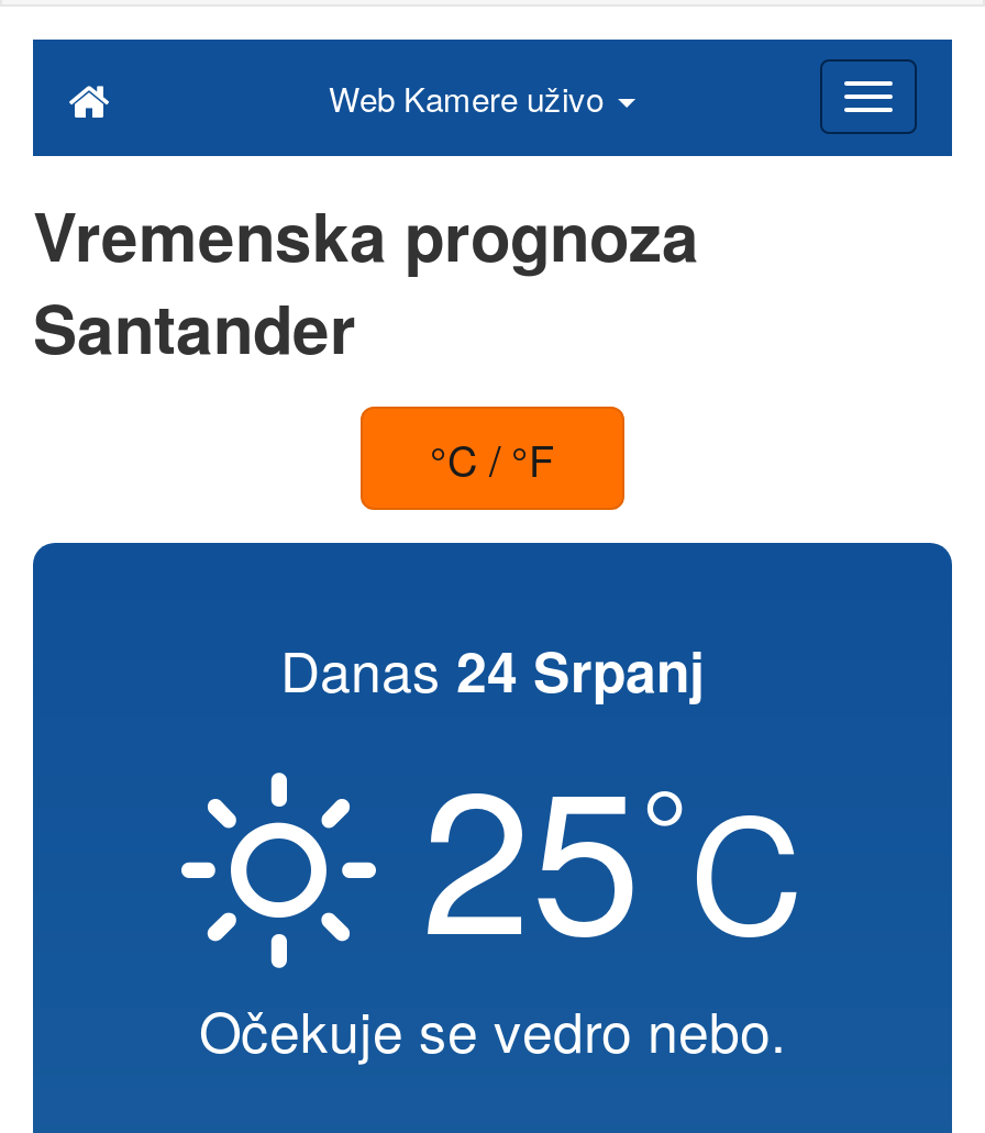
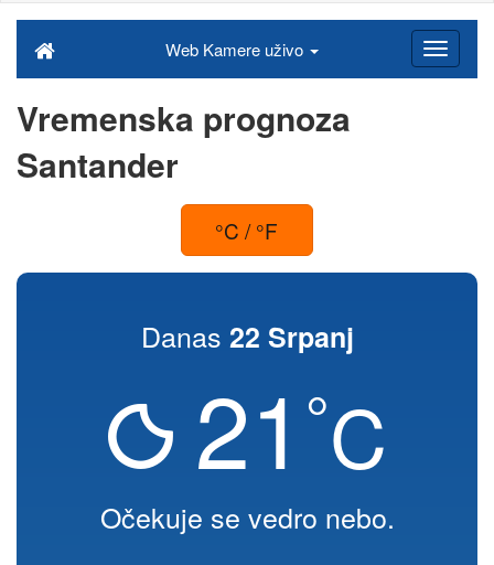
[280,629,705,710] Danas 24 Srpanj -> [141,316,353,356] Danas 22 Srpanj
[178,708,804,991] [image] | 25°C -> [92,355,386,498] [image] | 21°C

